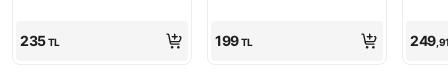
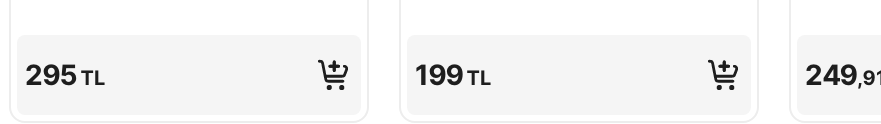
[20,32,60,49] 235 TL -> [25,57,105,91] 295 TL

